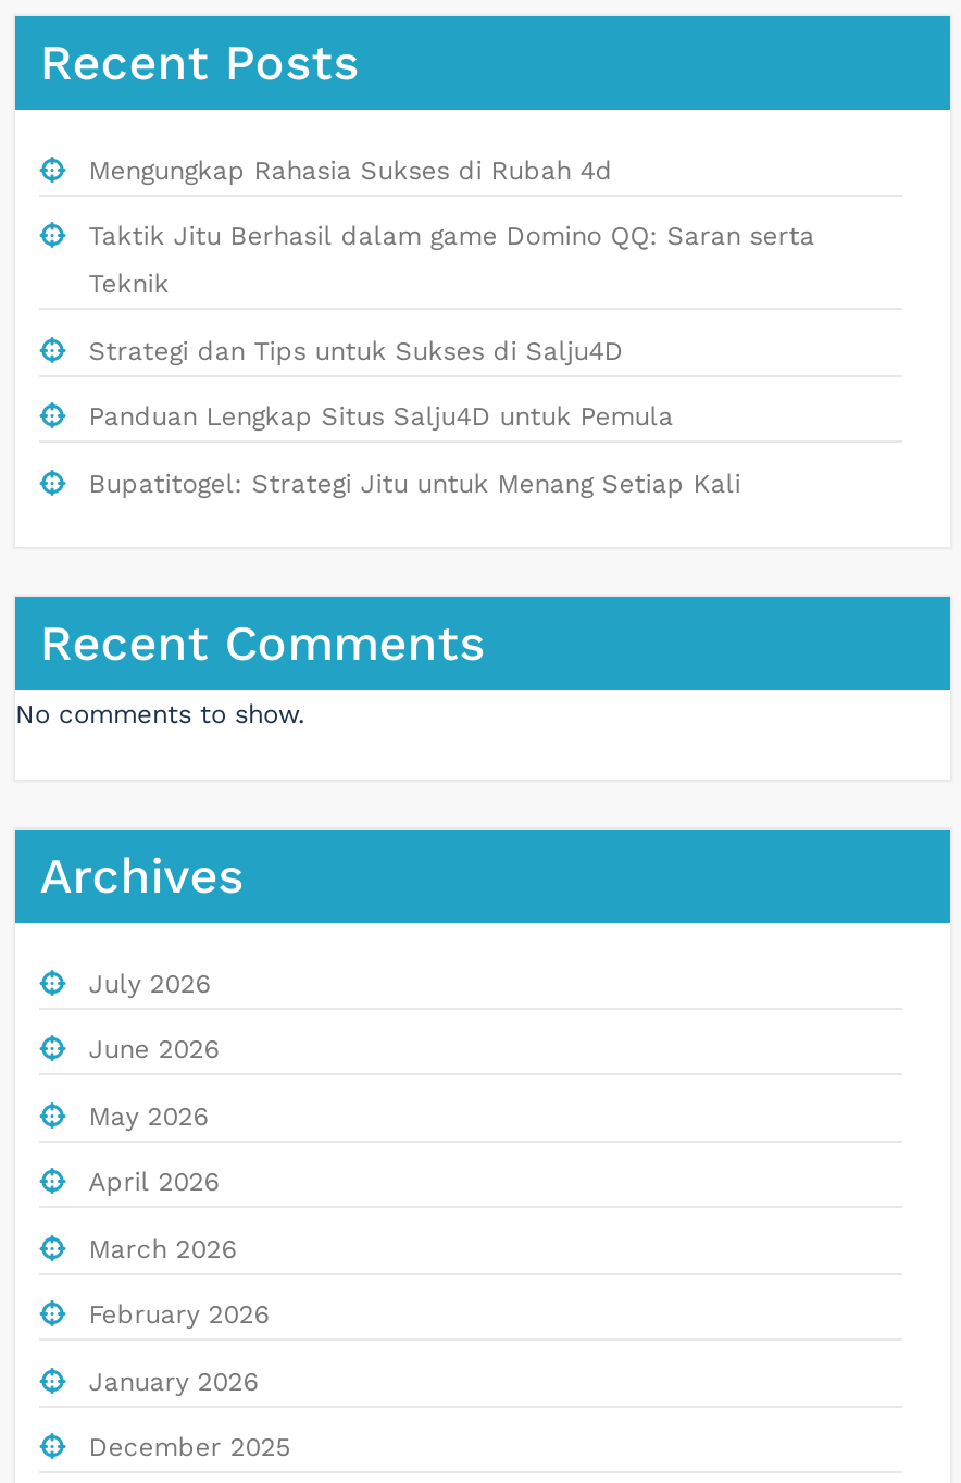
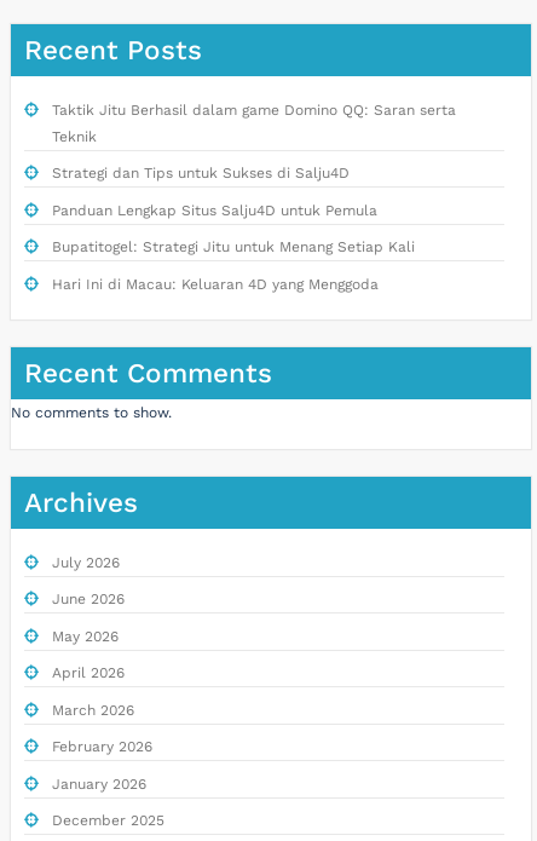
[89,155,613,185] Mengungkap Rahasia Sukses di Rubah 4d -> none
moved [89,221,815,498] -> [52,101,456,255]: Taktik Jitu Berhasil dalam game Domino QQ: Saran serta | Teknik | Strategi dan Tips untuk Sukses di Salju4D | Panduan Lengkap Situs Salju4D untuk Pemula | Bupatitogel: Strategi Jitu untuk Menang Setiap Kali
none -> [52,275,378,292] Hari Ini di Macau: Keluaran 4D yang Menggoda

